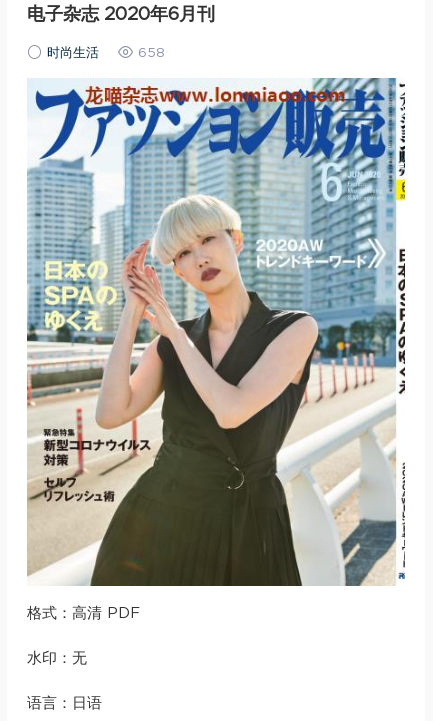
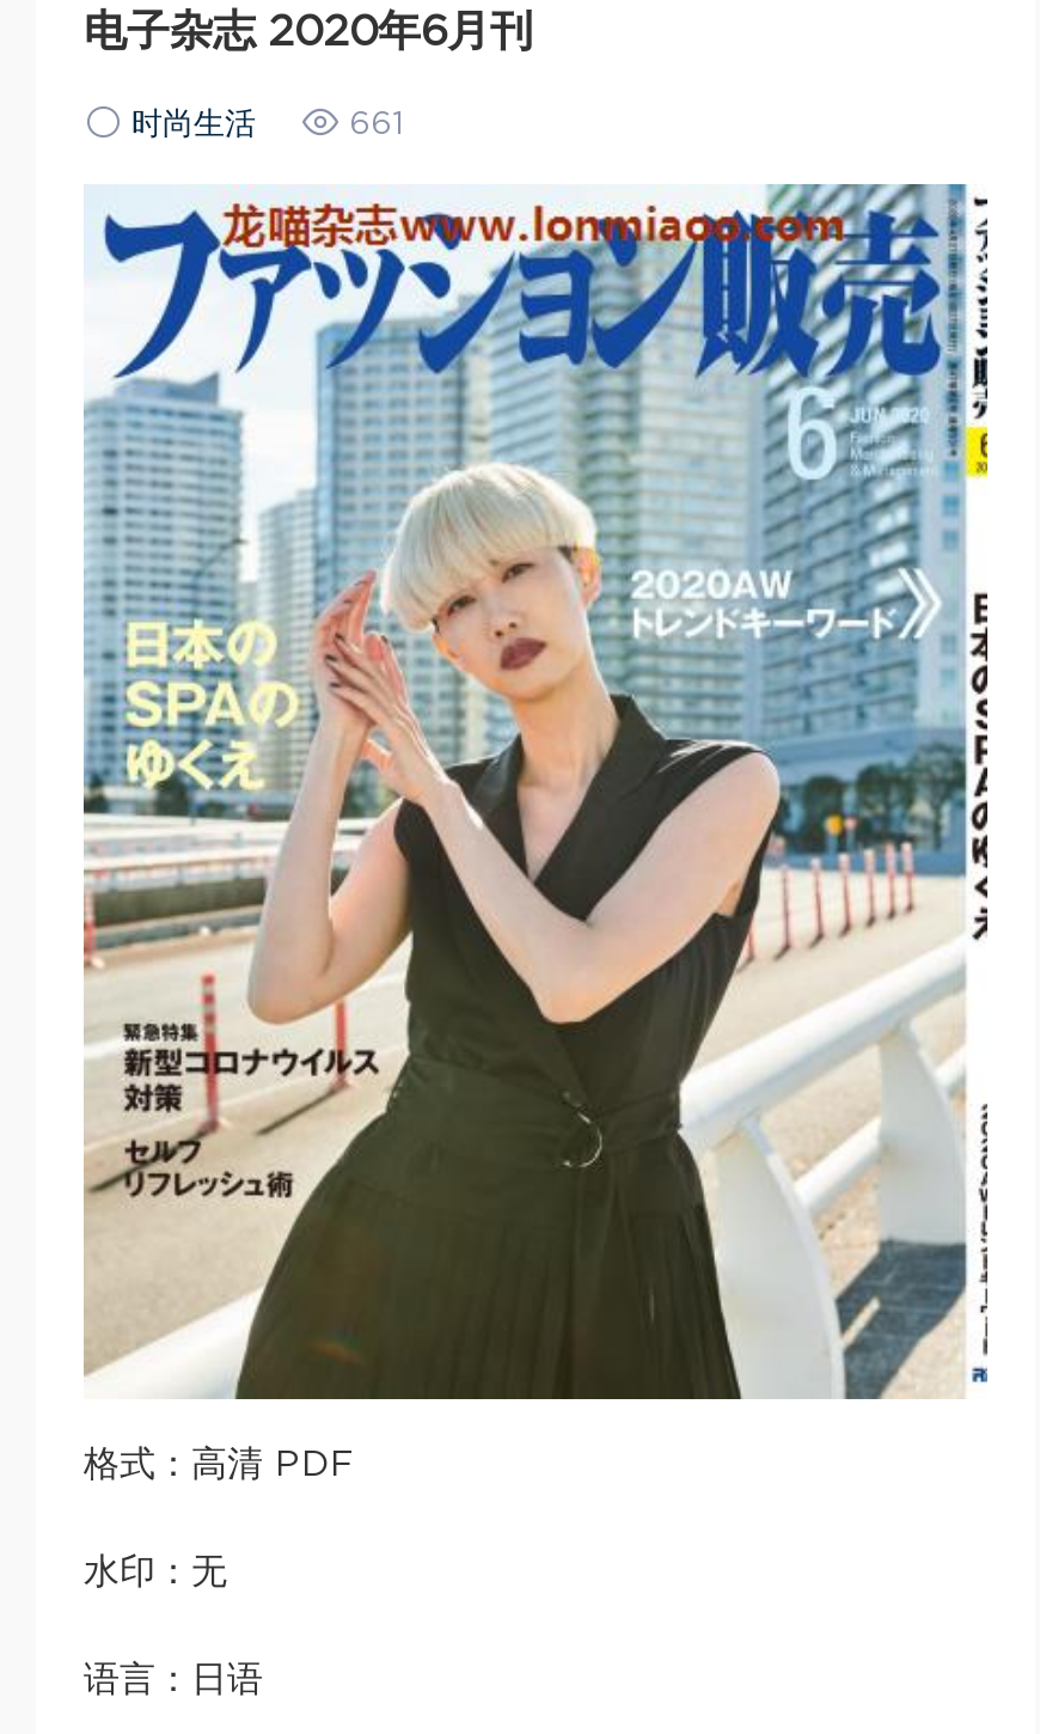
[134,47,165,60] 658 -> [339,110,402,141] 661

